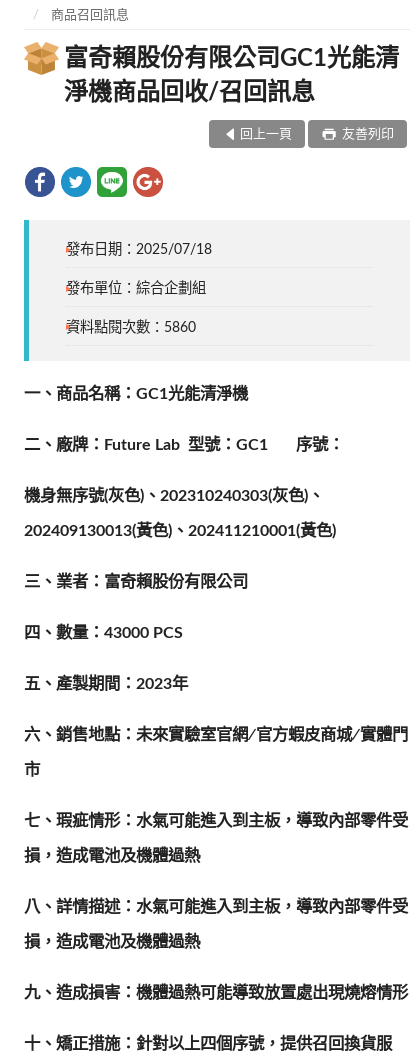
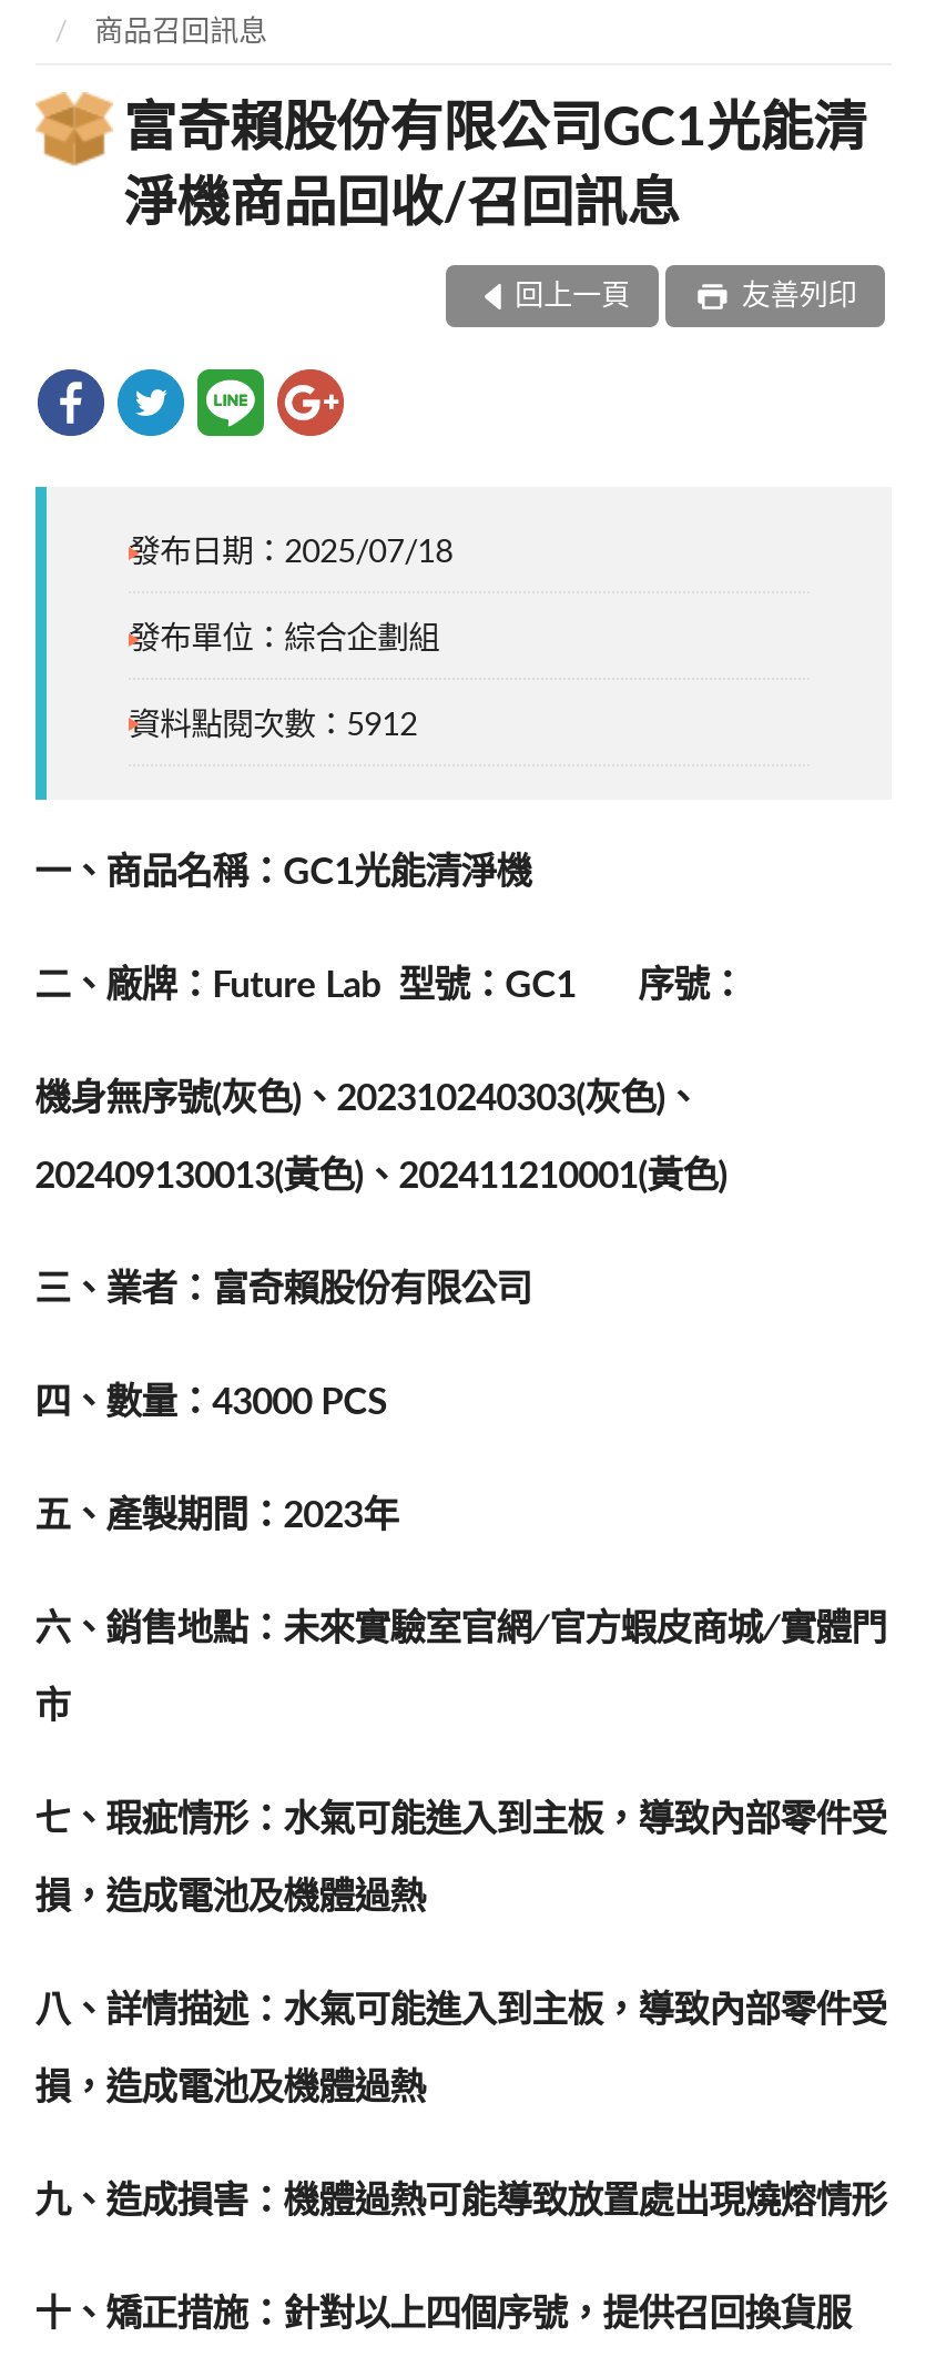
[66,320,196,335] 資料點閱次數：5860 -> [129,709,417,742] 資料點閱次數：5912

